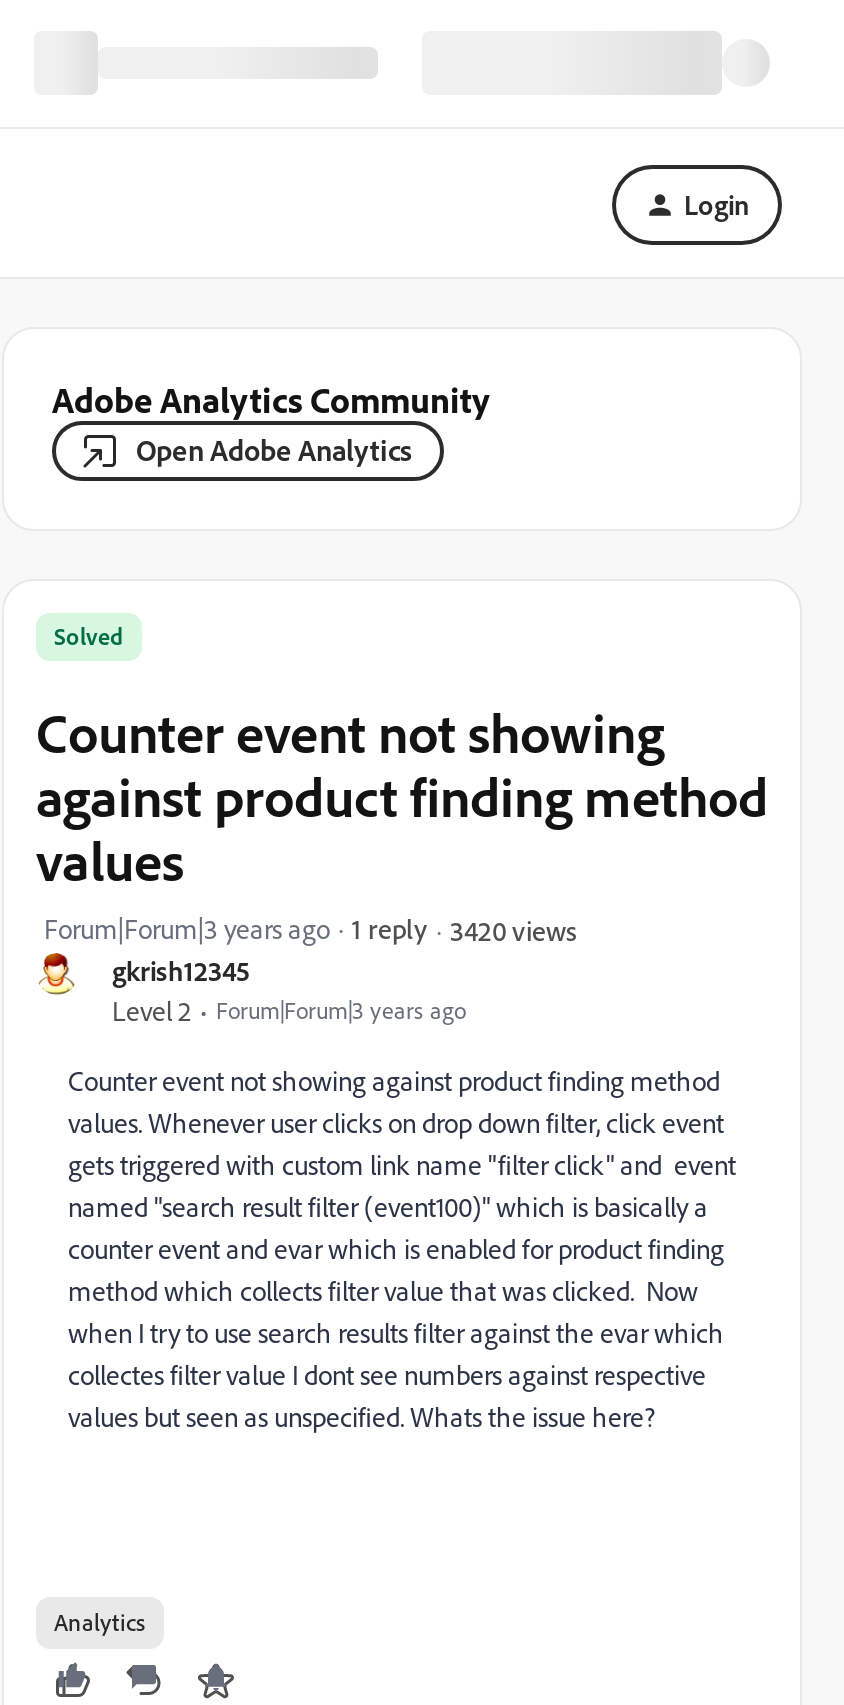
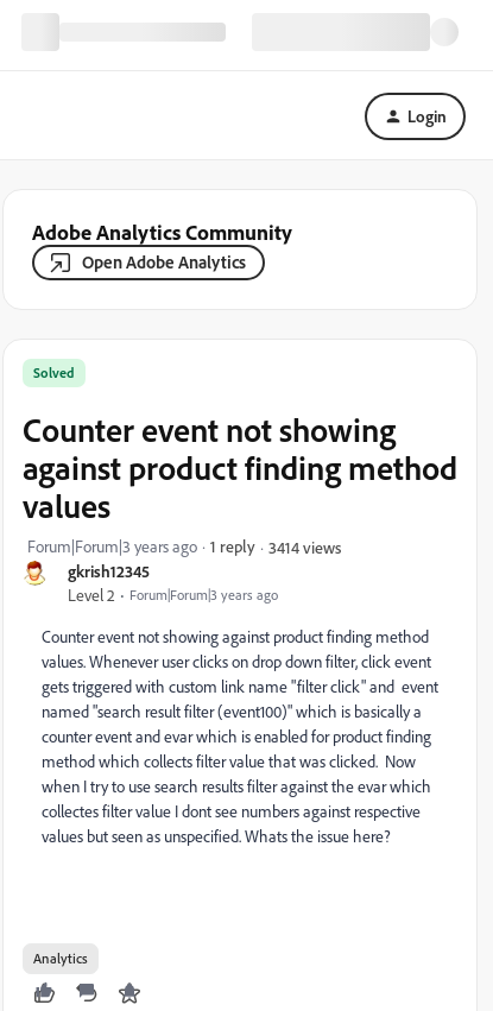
[450,912,576,946] 3420 views -> [268,536,341,557] 3414 views

